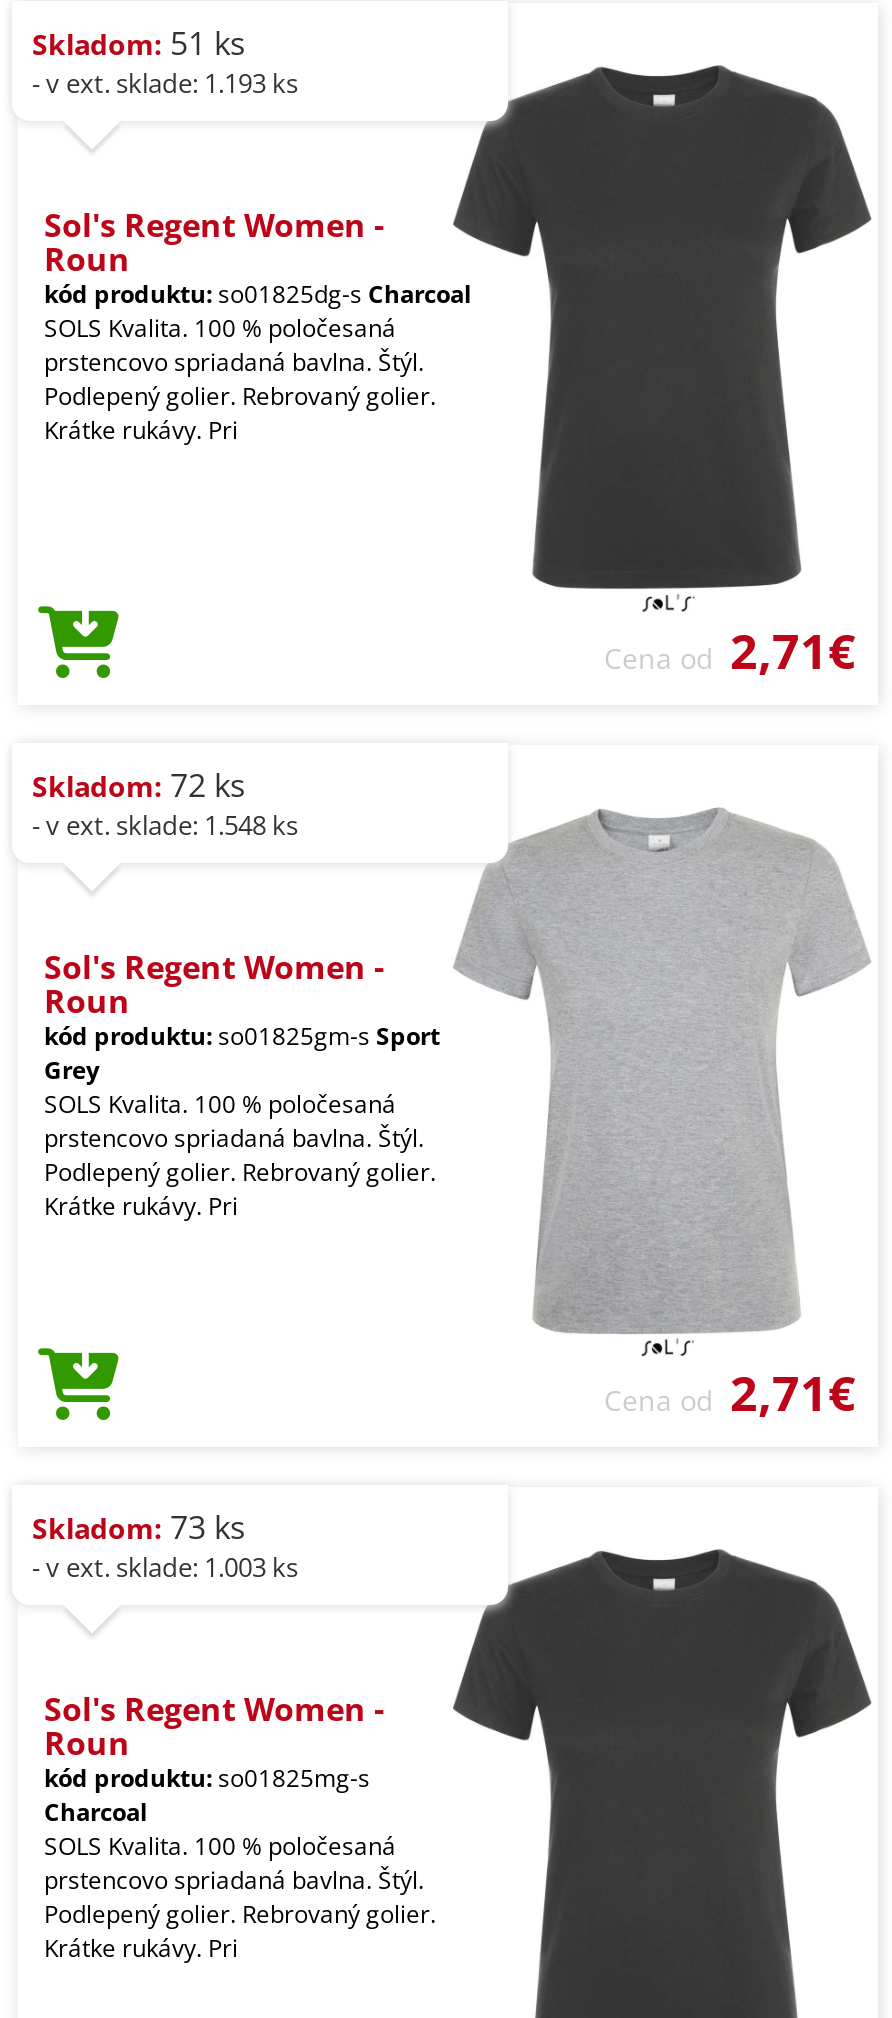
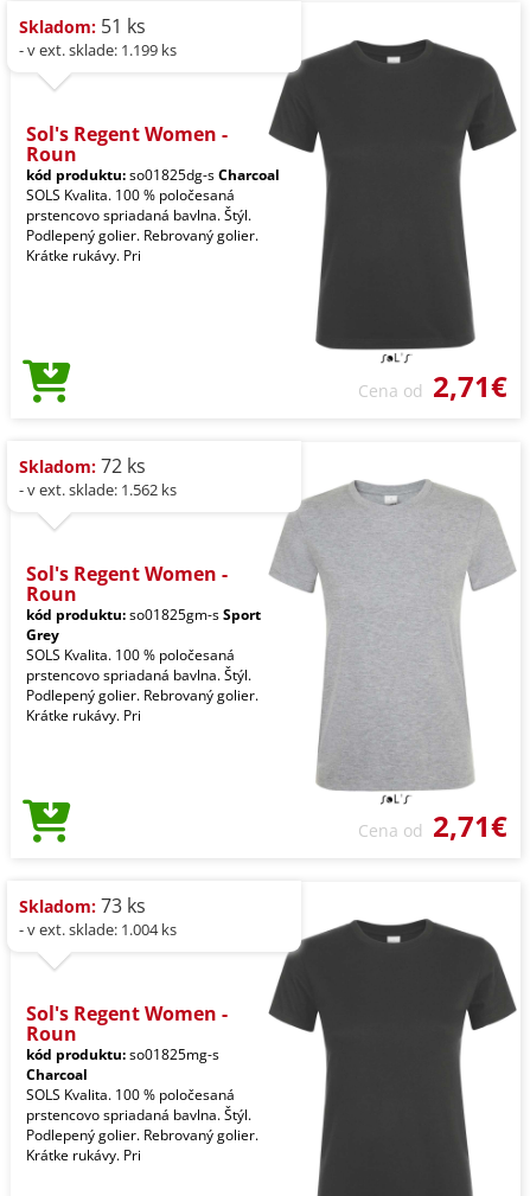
[32,66,298,102] - v ext. sklade: 1.193 ks -> [19,39,177,61] - v ext. sklade: 1.199 ks
[32,808,298,844] - v ext. sklade: 1.548 ks -> [19,479,177,500] - v ext. sklade: 1.562 ks
[32,1550,298,1586] - v ext. sklade: 1.003 ks -> [19,919,177,940] - v ext. sklade: 1.004 ks

